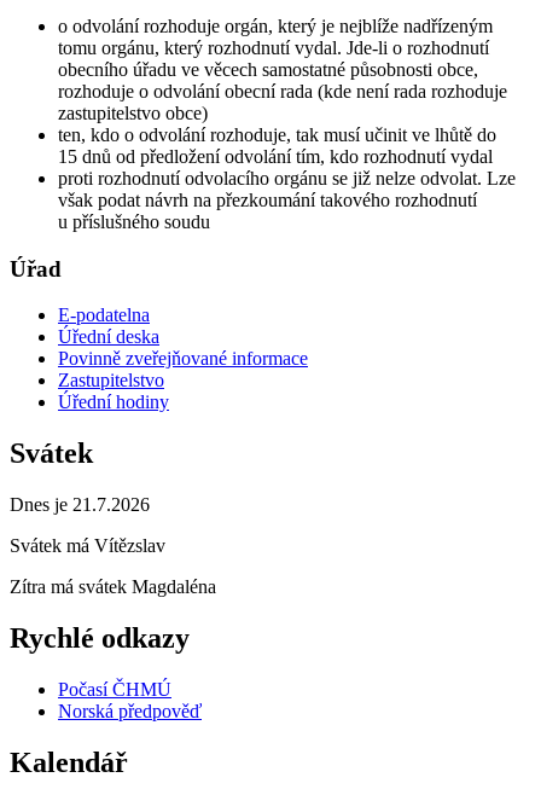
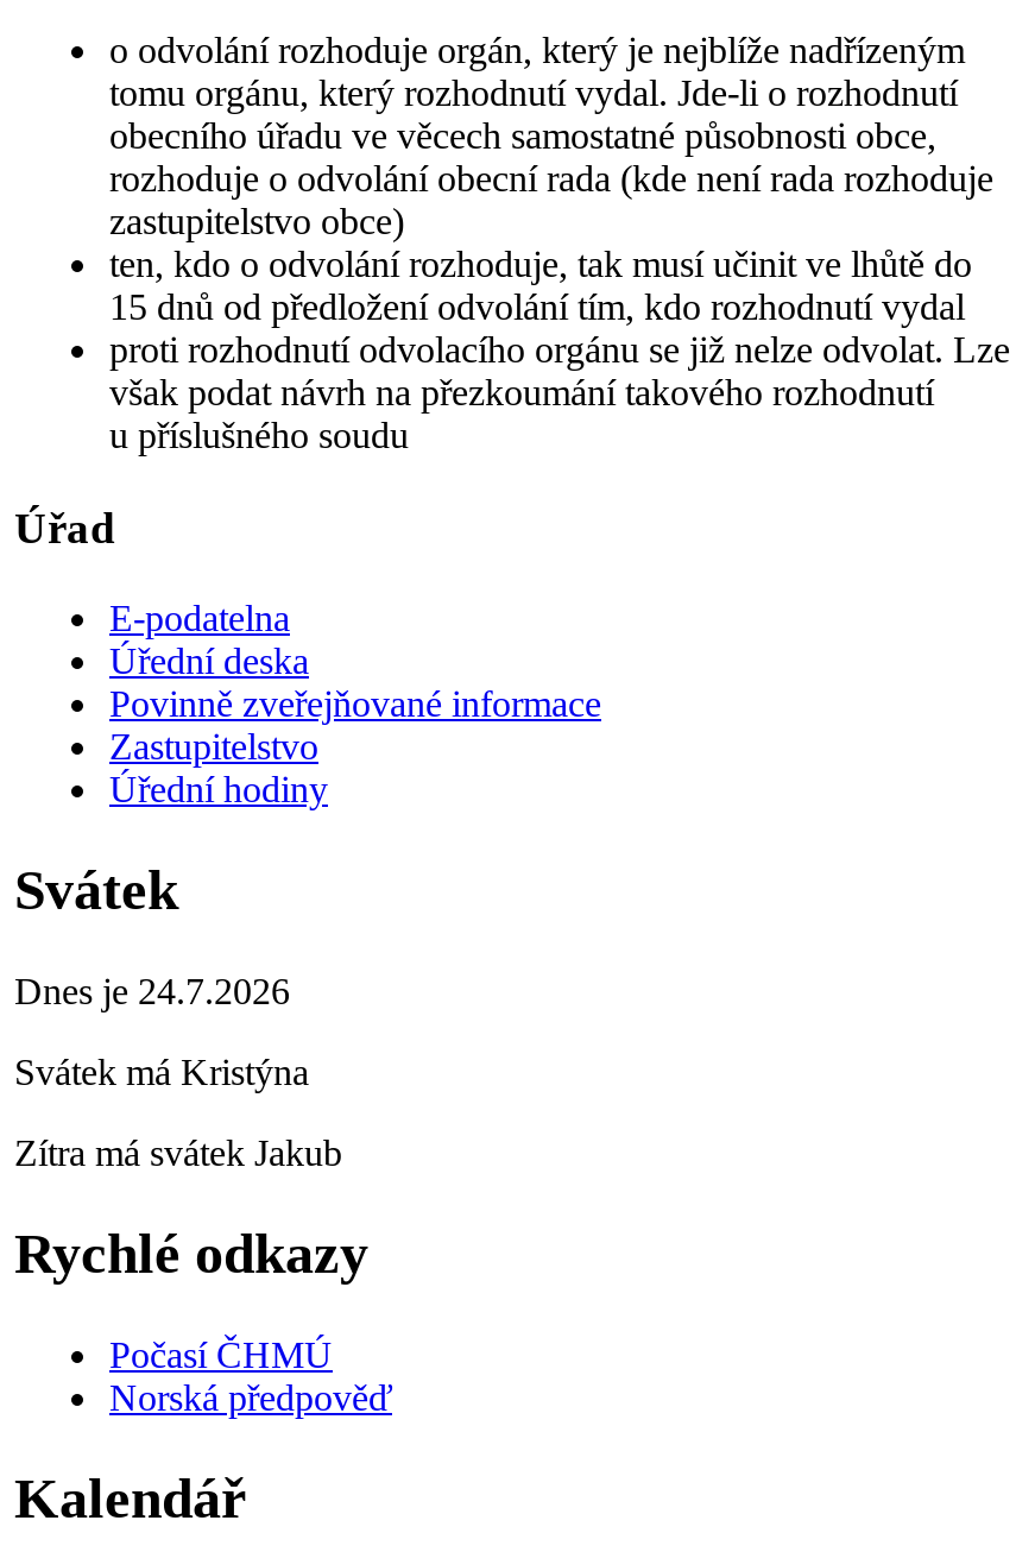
[10,494,150,515] Dnes je 21.7.2026 -> [14,971,290,1012] Dnes je 24.7.2026
[10,536,165,556] Svátek má Vítězslav -> [14,1052,309,1093] Svátek má Kristýna
[10,577,216,597] Zítra má svátek Magdaléna -> [14,1133,342,1173] Zítra má svátek Jakub

